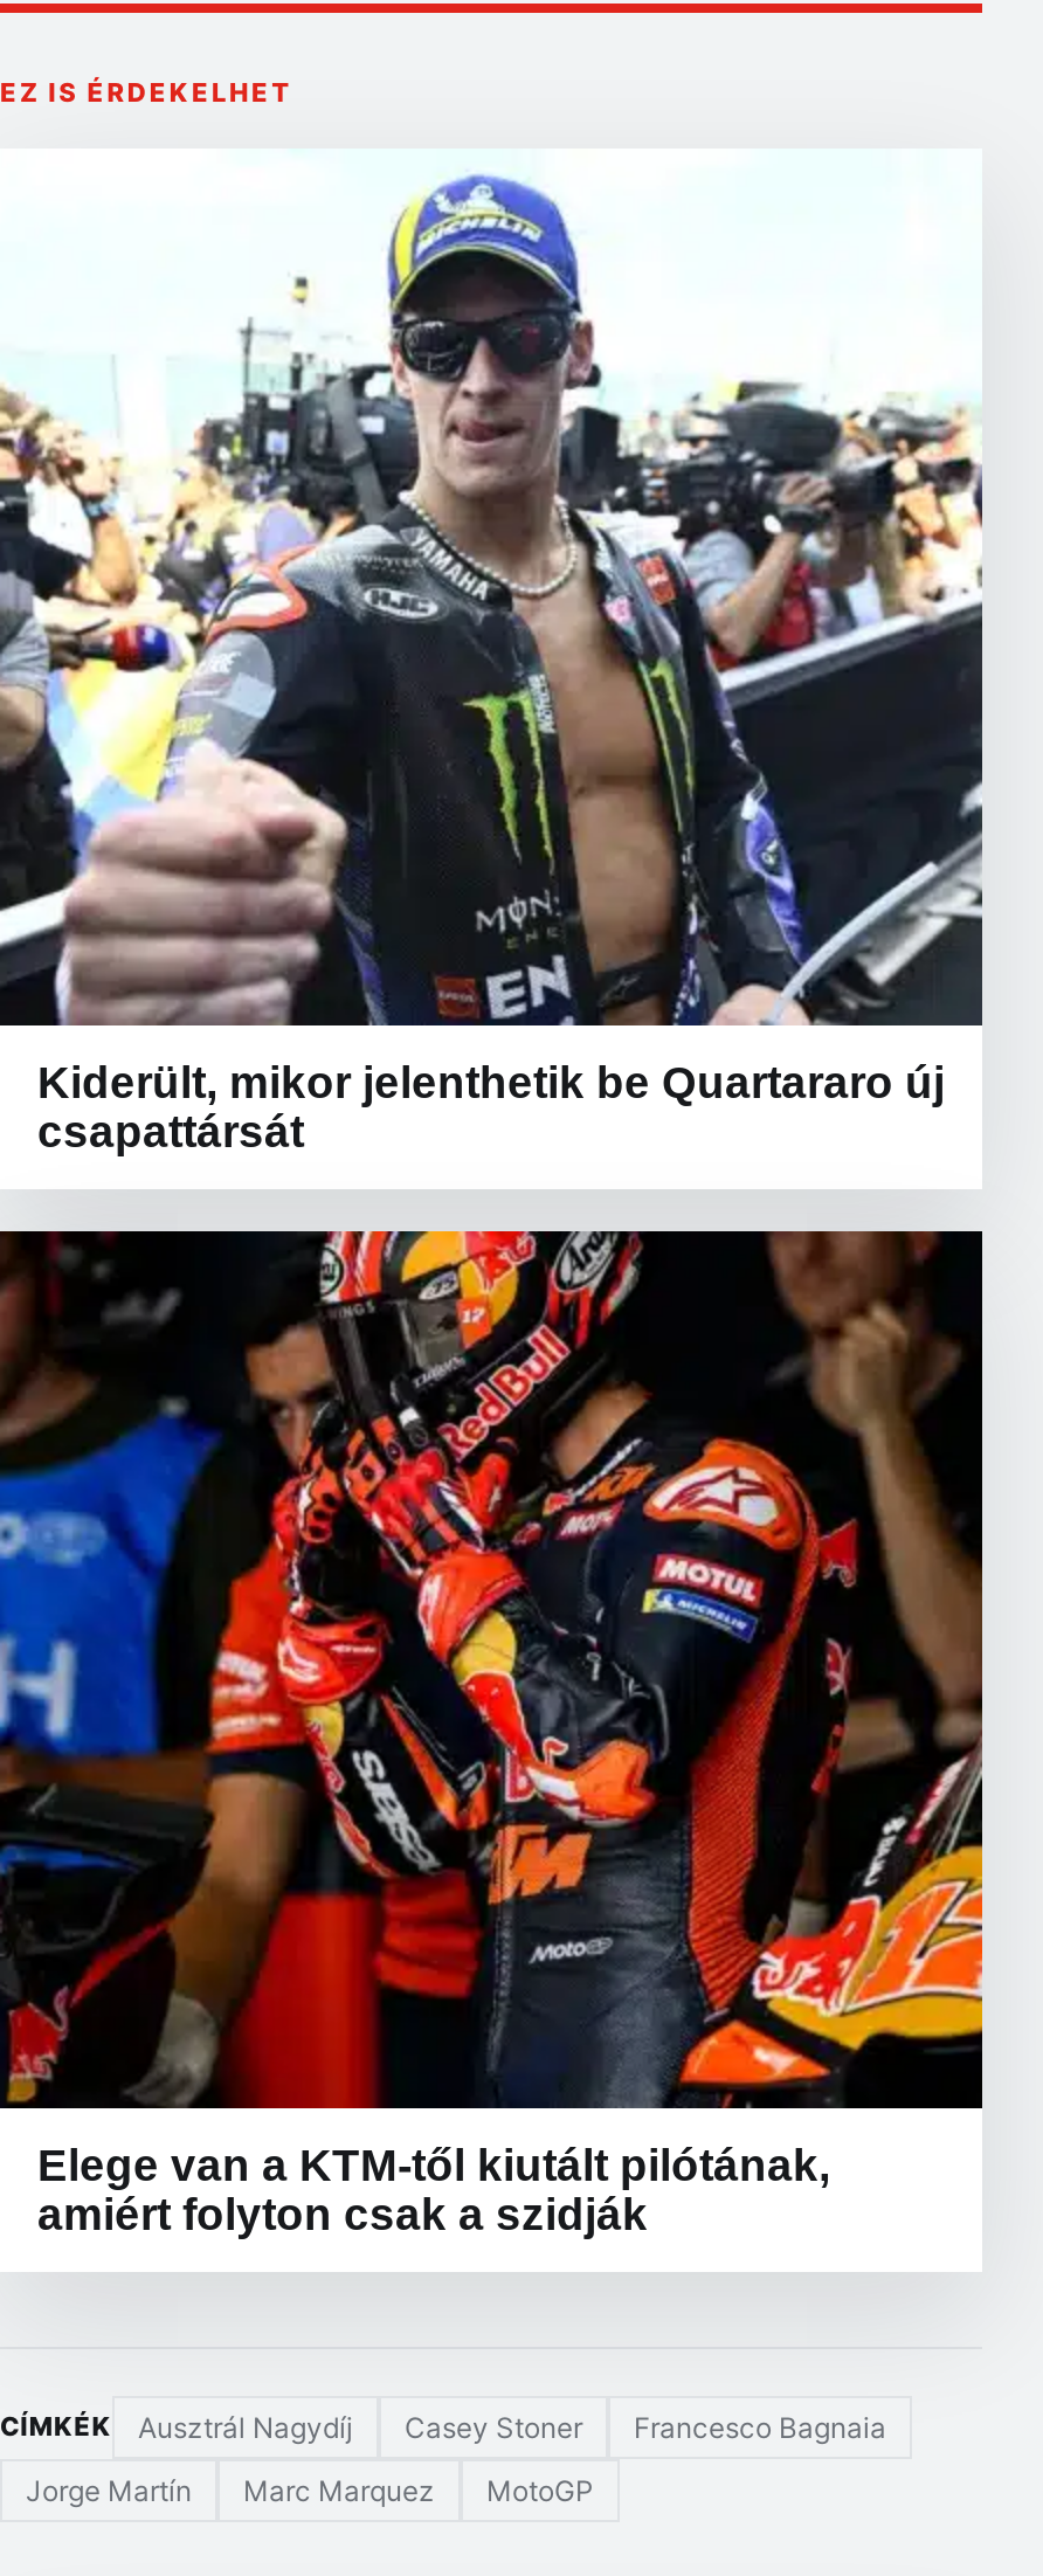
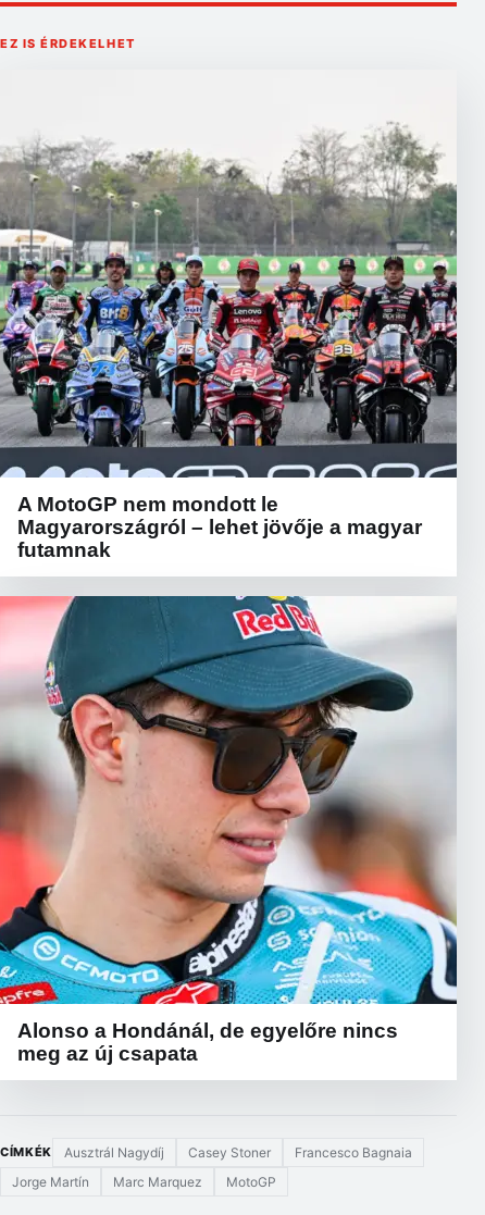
[7,174,985,1156] [image] | Kiderült, mikor jelenthetik be Quartararo új | csapattársát -> [3,106,458,561] [image] | A MotoGP nem mondott le | Magyarországról – lehet jövője a magyar | futamnak
[7,1229,985,2238] [image] | Elege van a KTM-től kiutált pilótának, | amiért folyton csak a szidják -> [3,595,458,1064] [image] | Alonso a Hondánál, de egyelőre nincs | meg az új csapata

